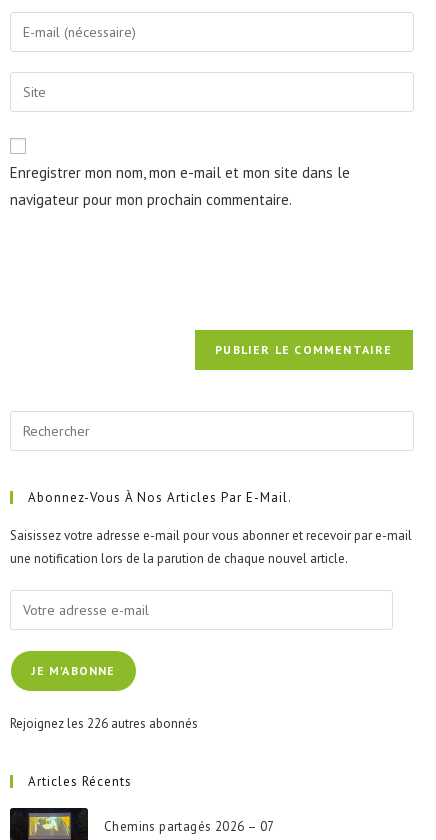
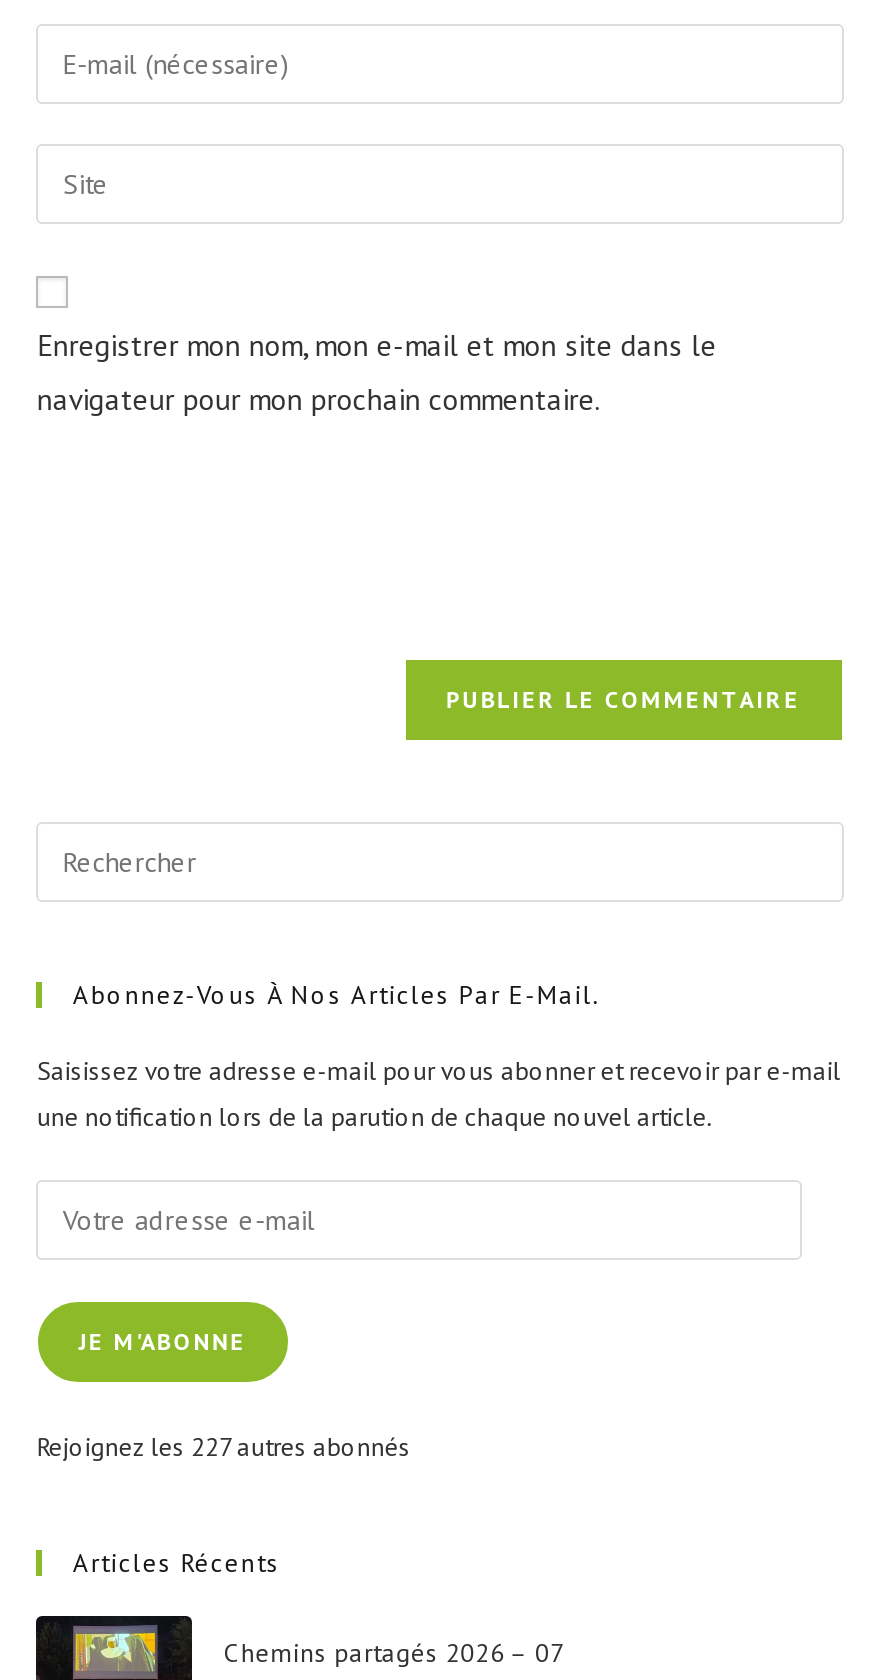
[10,715,198,732] Rejoignez les 226 autres abonnés -> [37,1430,411,1464] Rejoignez les 227 autres abonnés

